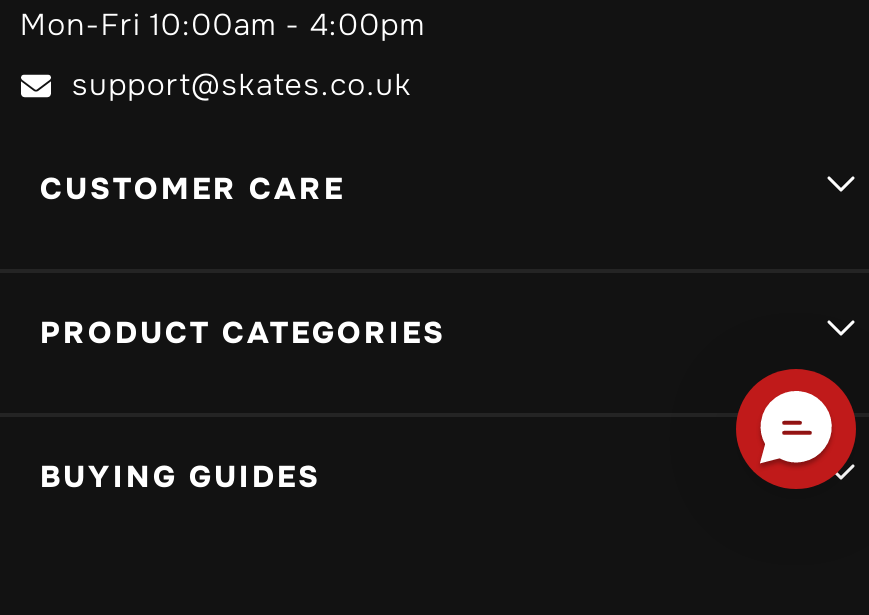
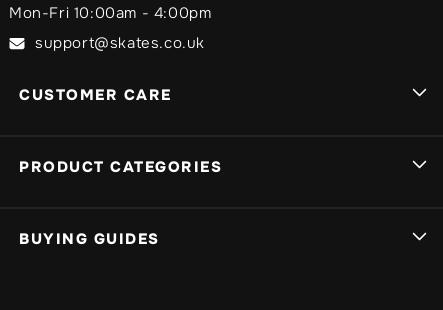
[734,366,858,492] [image] -> none

